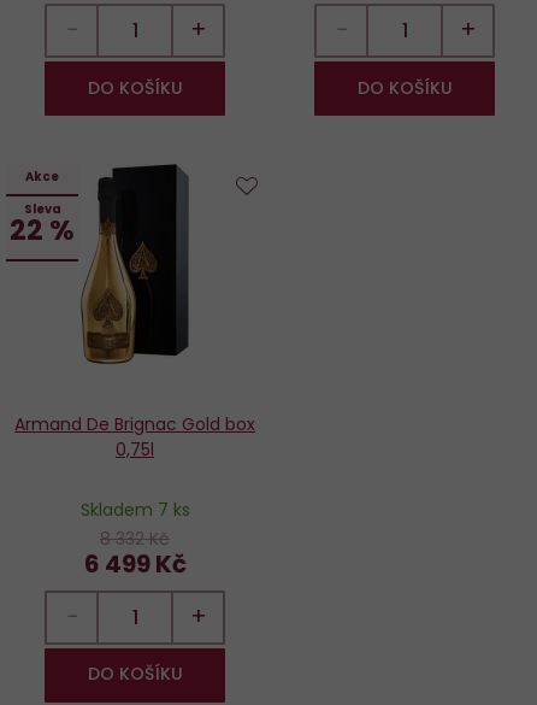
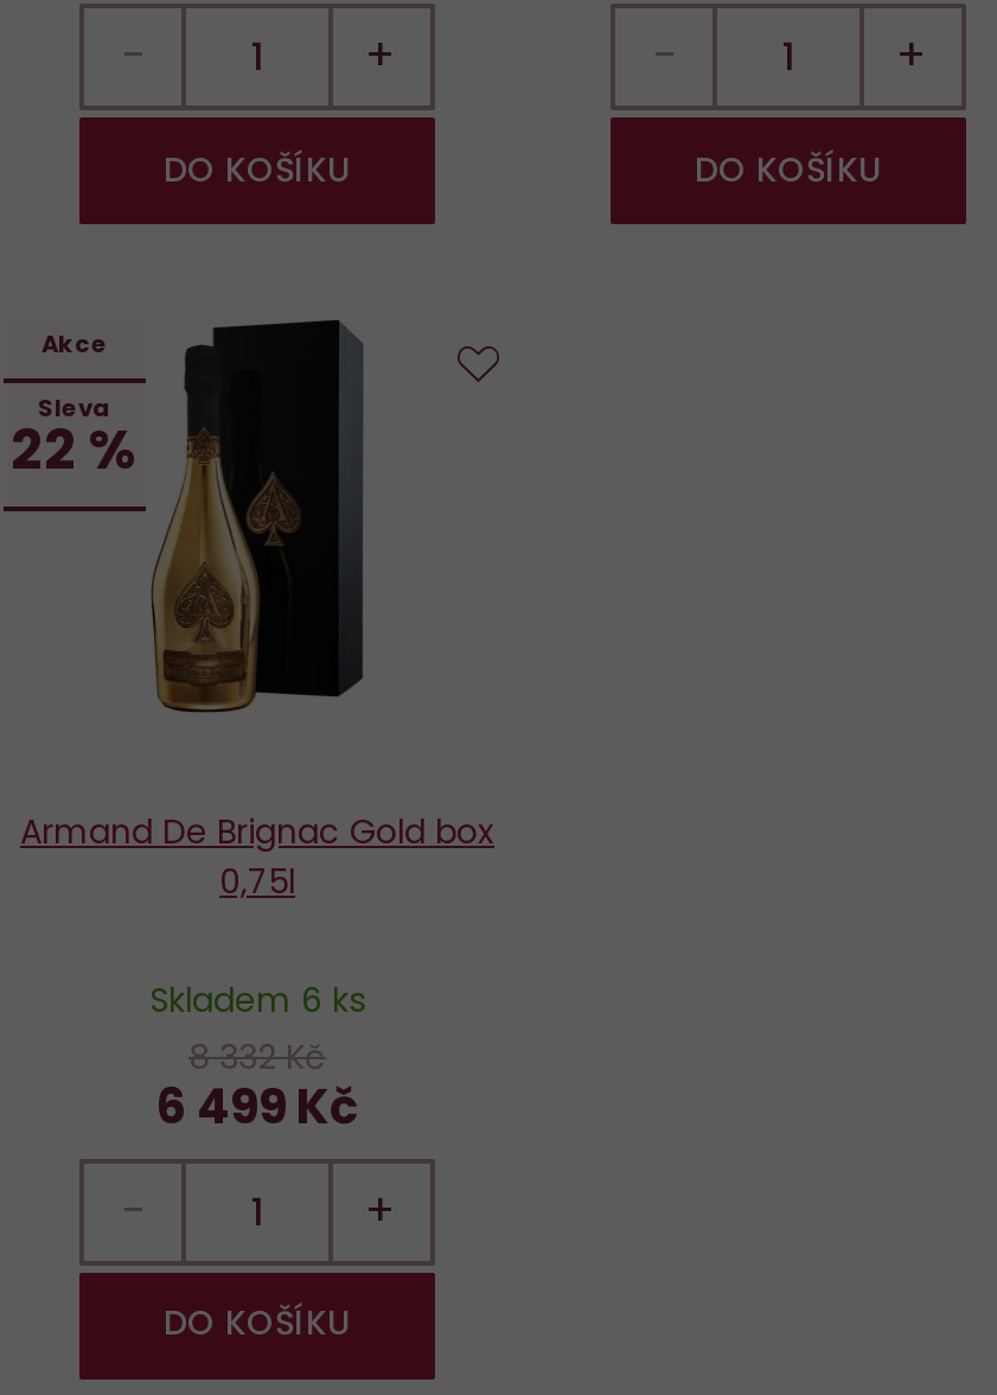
[80,497,190,522] Skladem 7 ks -> [149,976,365,1023] Skladem 6 ks

